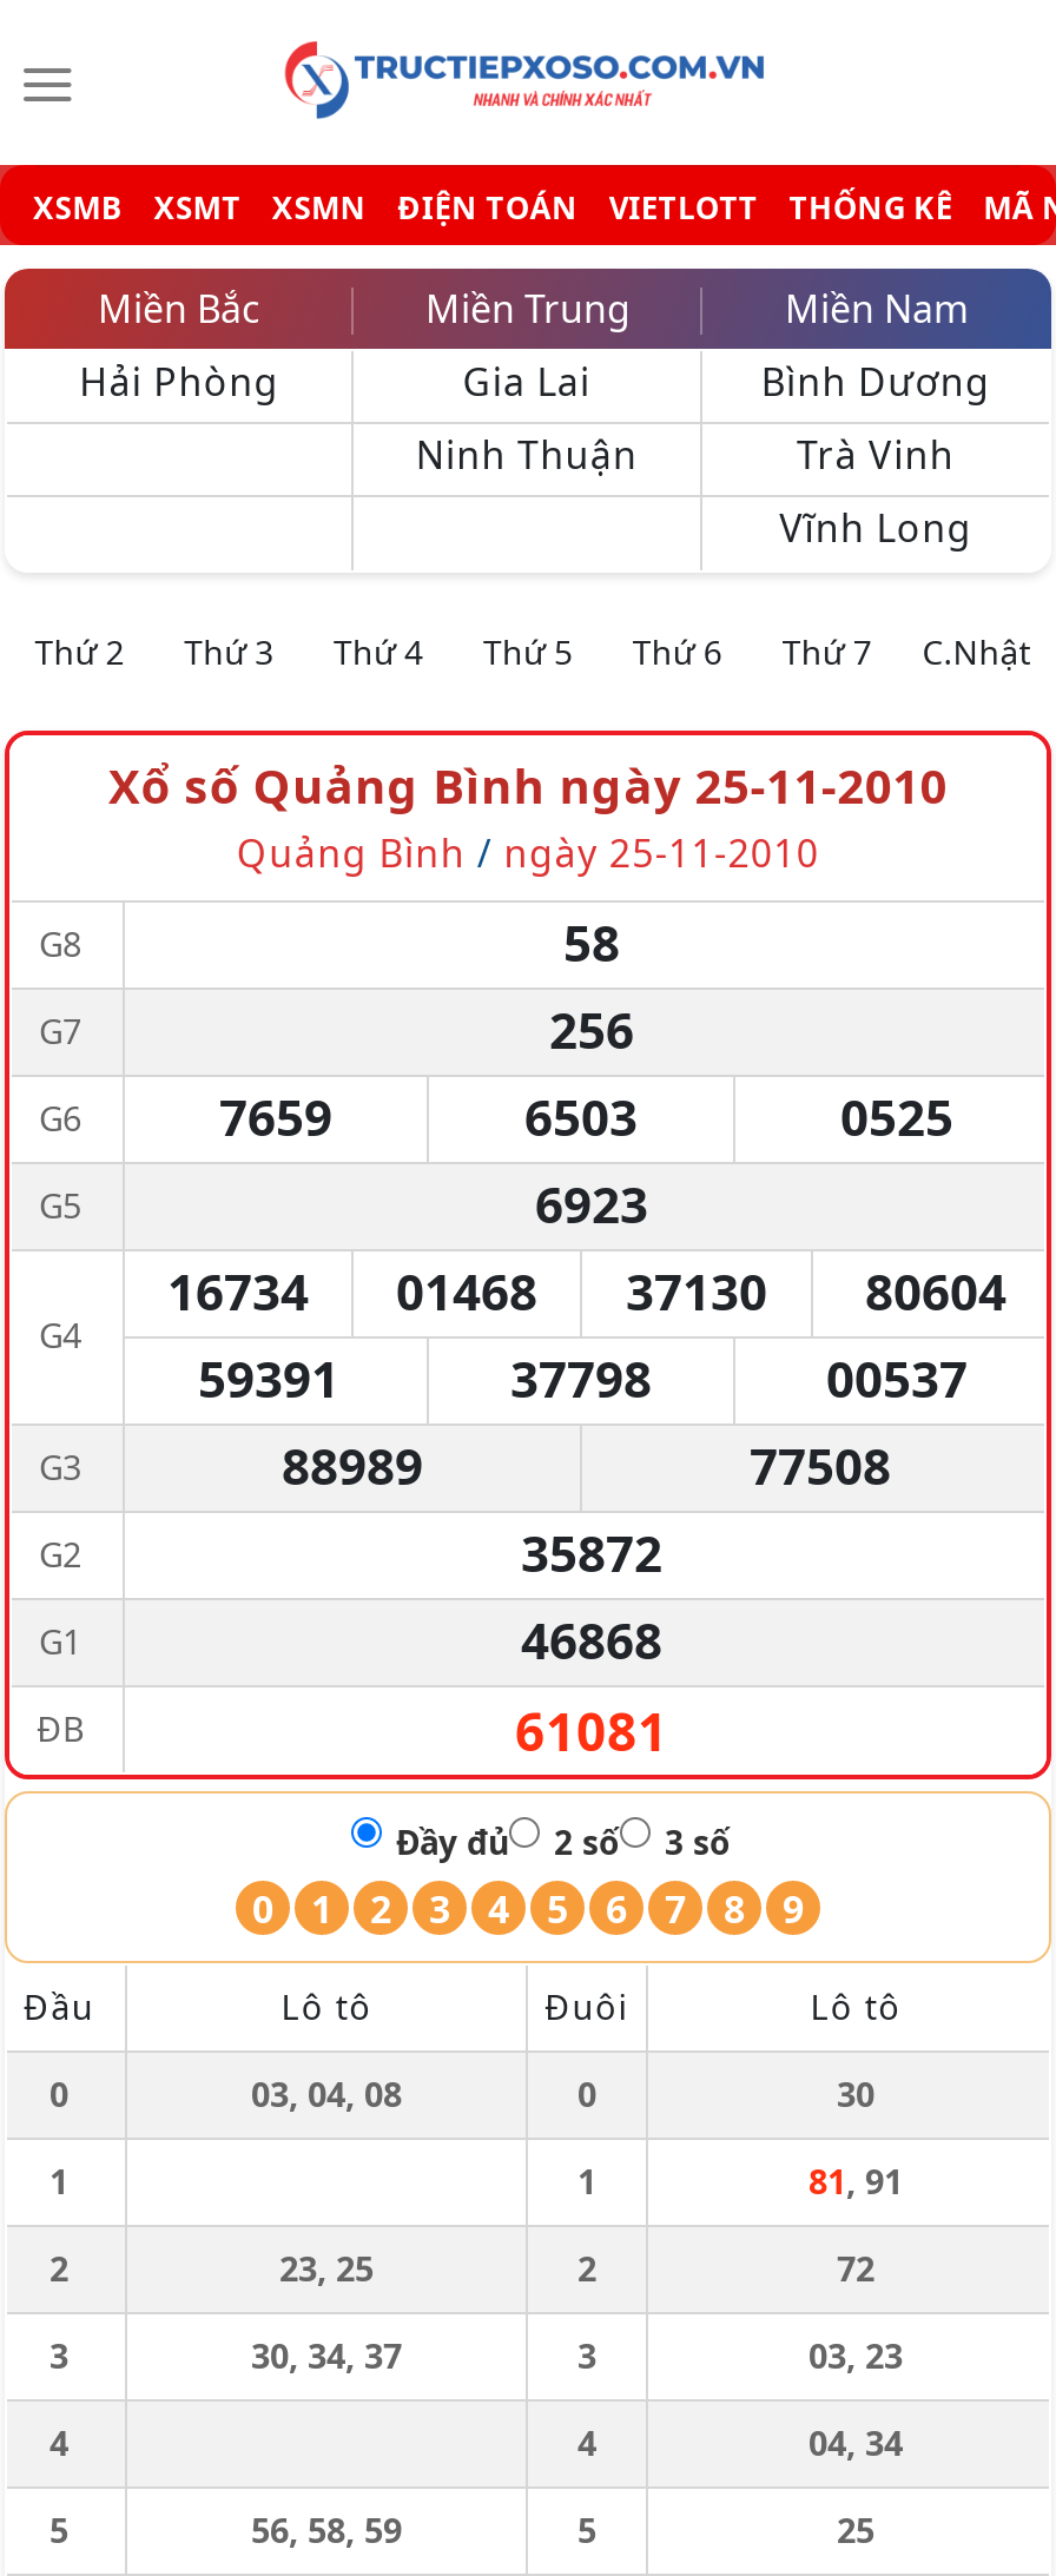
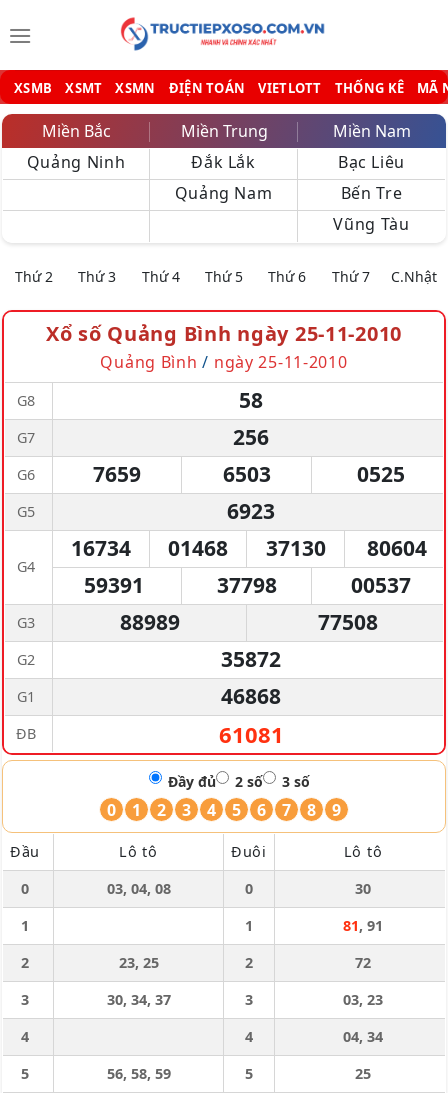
[79,356,638,481] Hải Phòng | Gia Lai | Ninh Thuận -> [27,151,272,204] Quảng Ninh | Đắk Lắk | Quảng Nam
[761,356,990,554] Bình Dương | Trà Vinh | Vĩnh Long -> [333,151,409,235] Bạc Liêu | Bến Tre | Vũng Tàu

